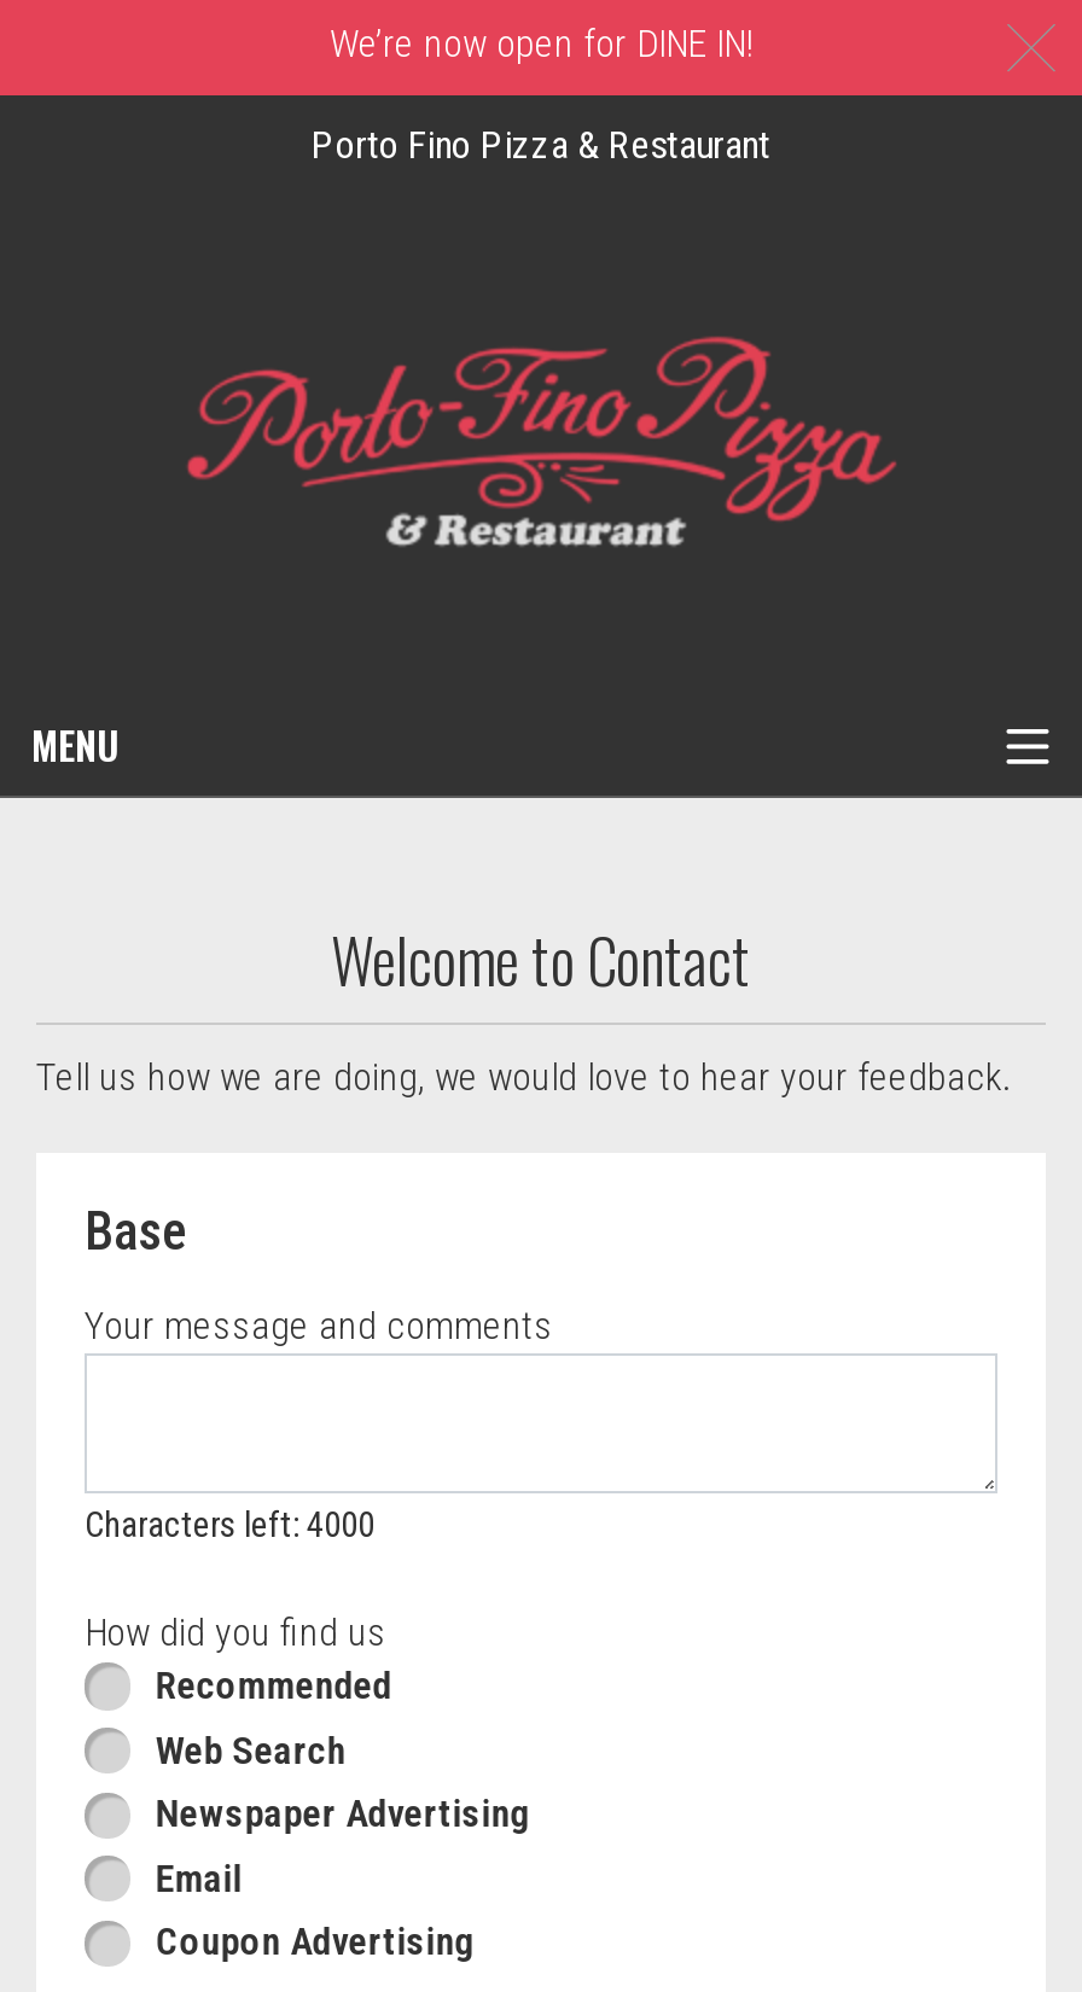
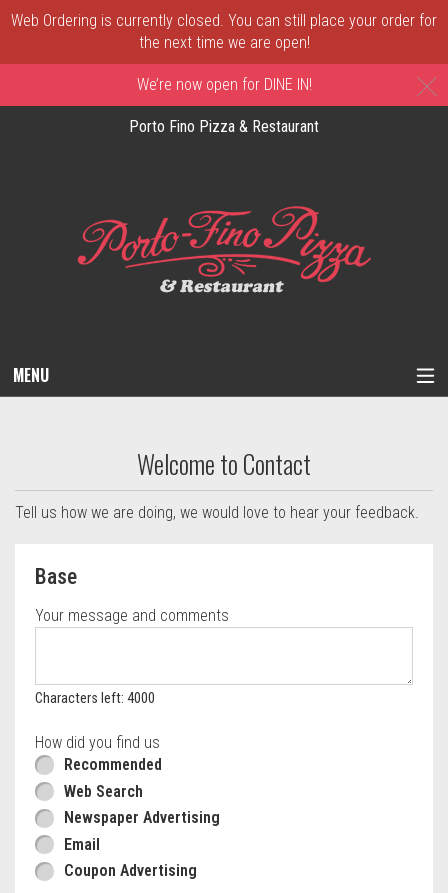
none -> [11,11,437,52] Web Ordering is currently closed. You can still place your order for | the next time we are open!

